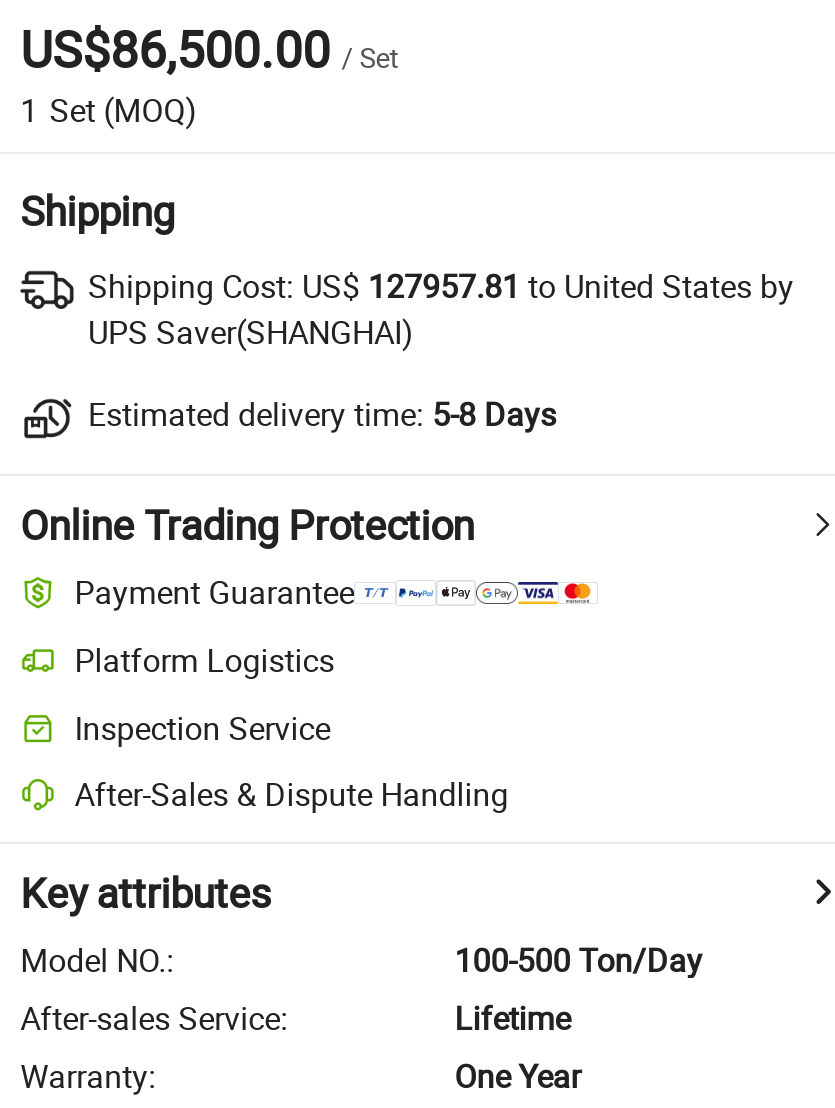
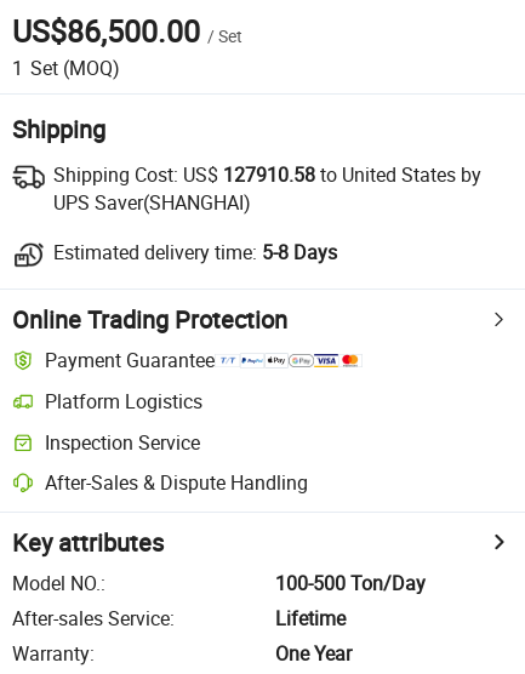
[88,264,794,308] Shipping Cost: US$127957.81 to United States by -> [53,161,481,188] Shipping Cost: US$127910.58 to United States by

